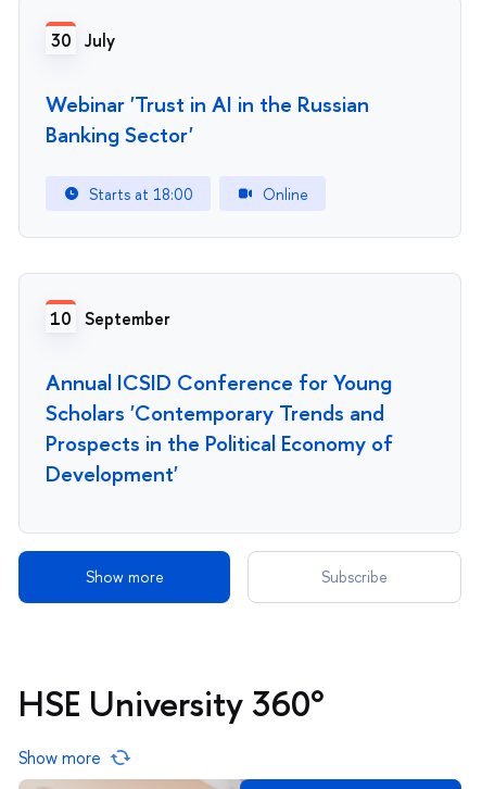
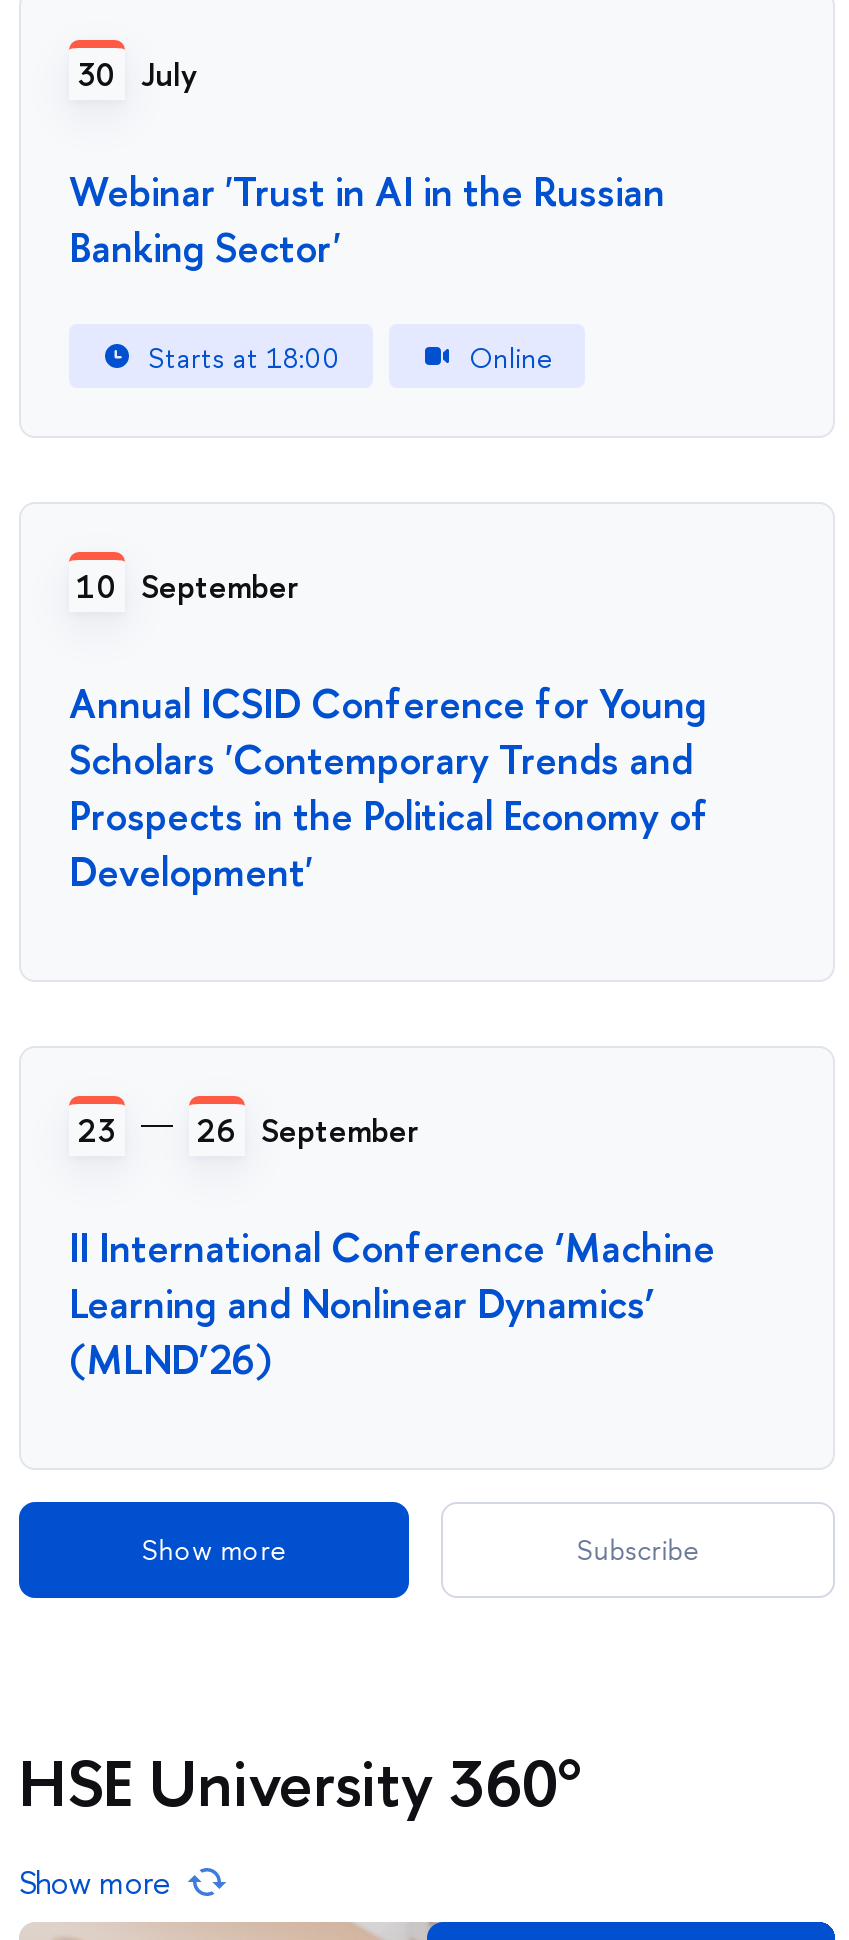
none -> [69,1108,715,1386] 23 | 26 September | II International Conference ‘Machine | Learning and Nonlinear Dynamics’ | (MLND’26)

